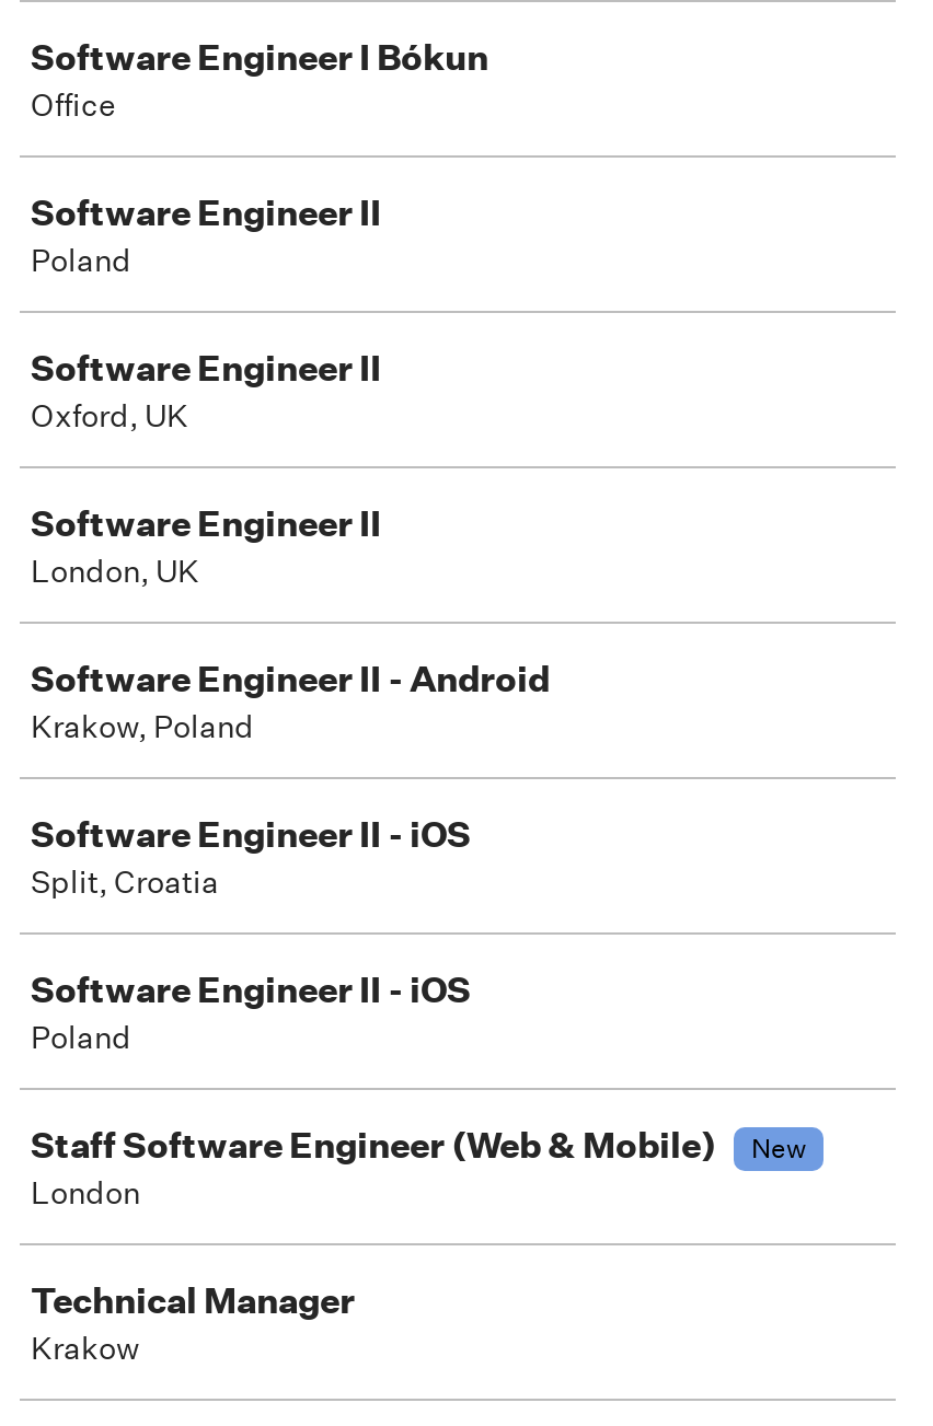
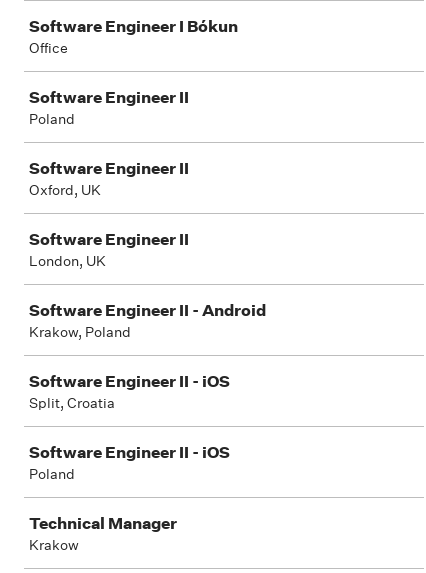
[31,1123,806,1213] Staff Software Engineer (Web & Mobile) | New | London -> none

